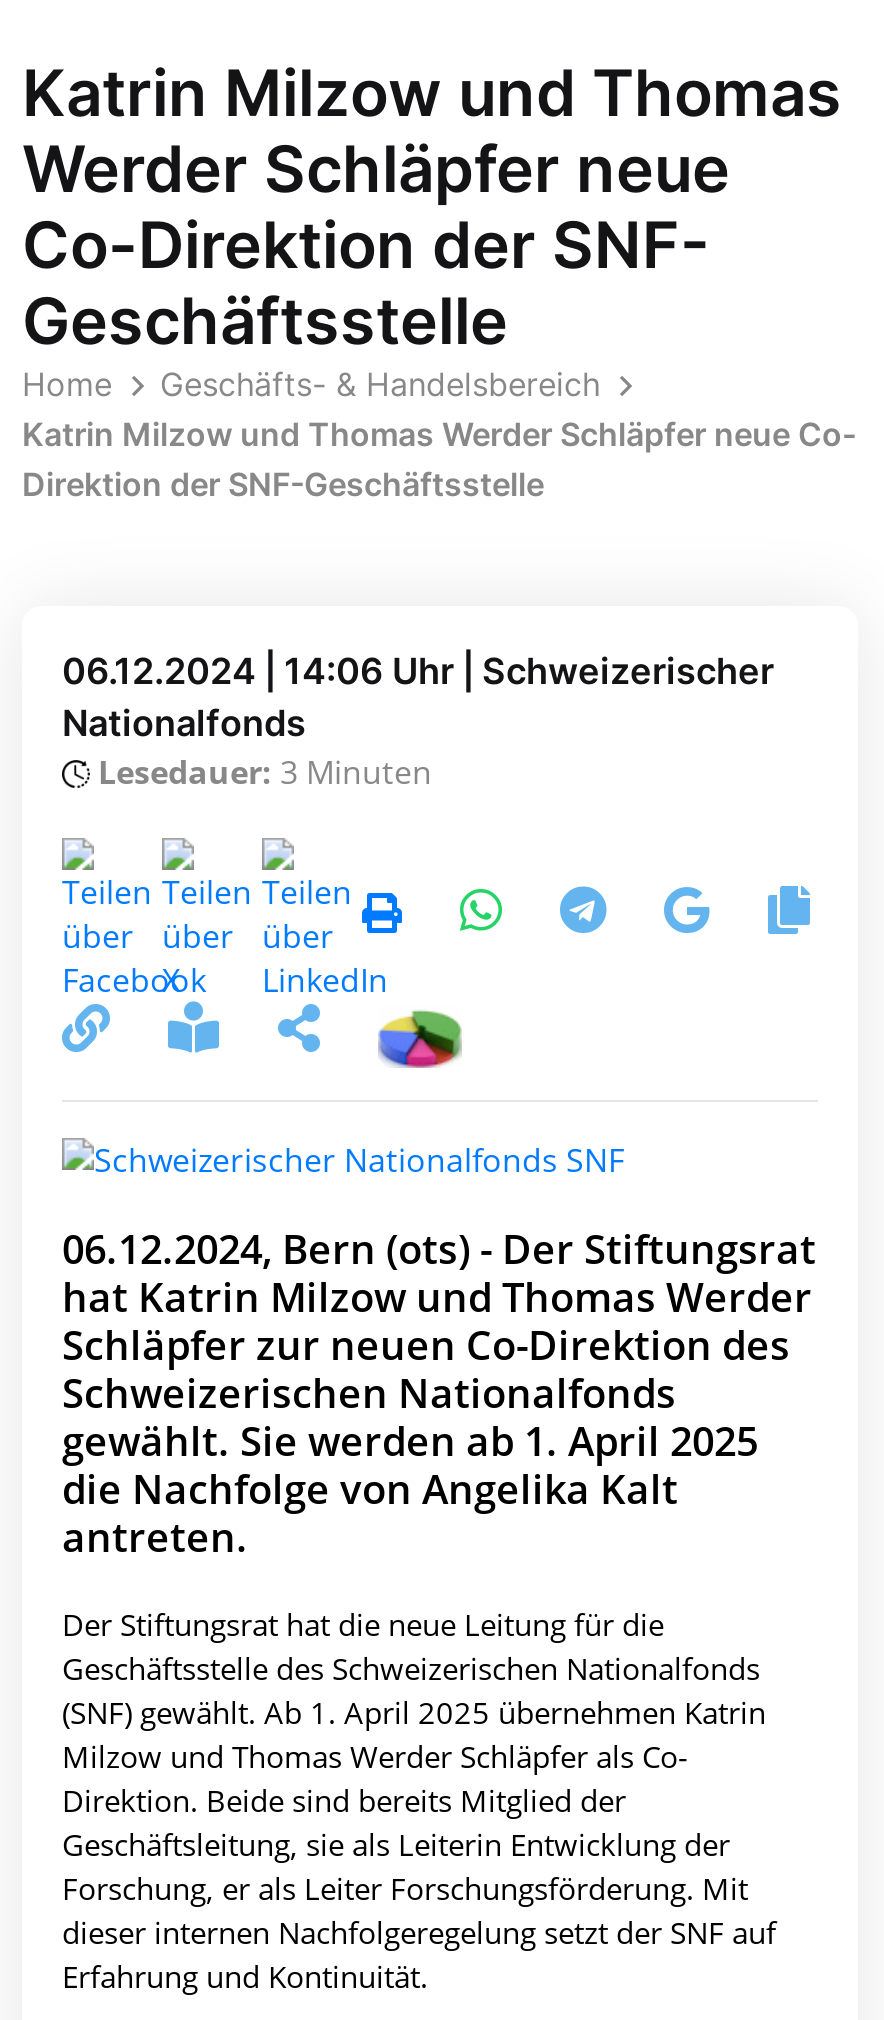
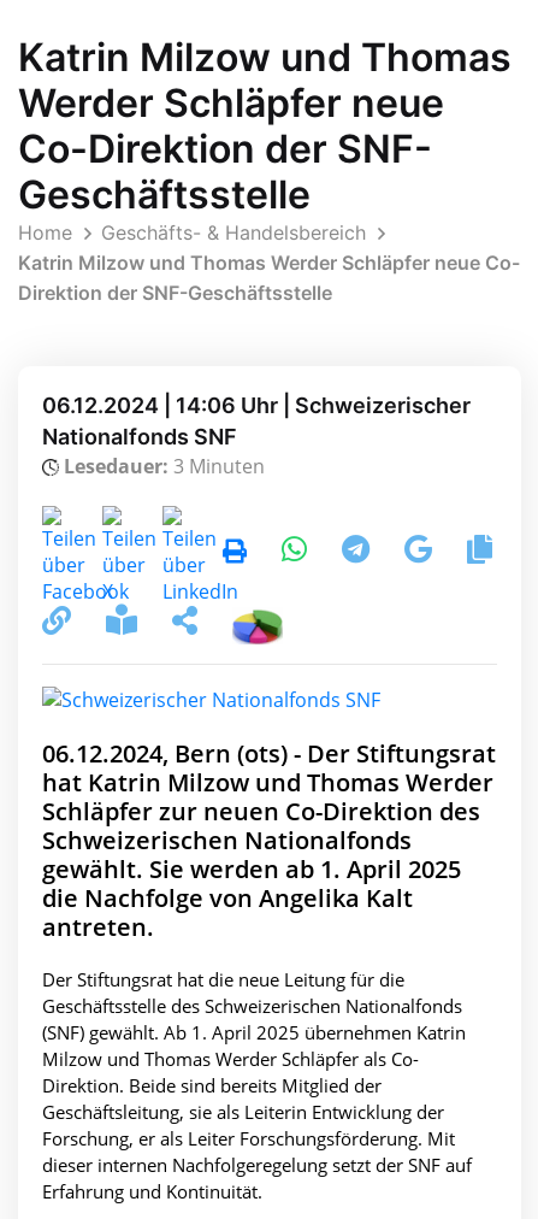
[62,702,306,744] Nationalfonds -> [42,424,237,449] Nationalfonds SNF

